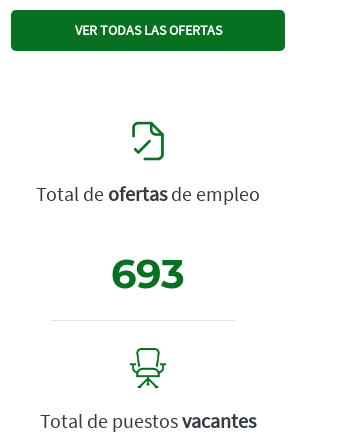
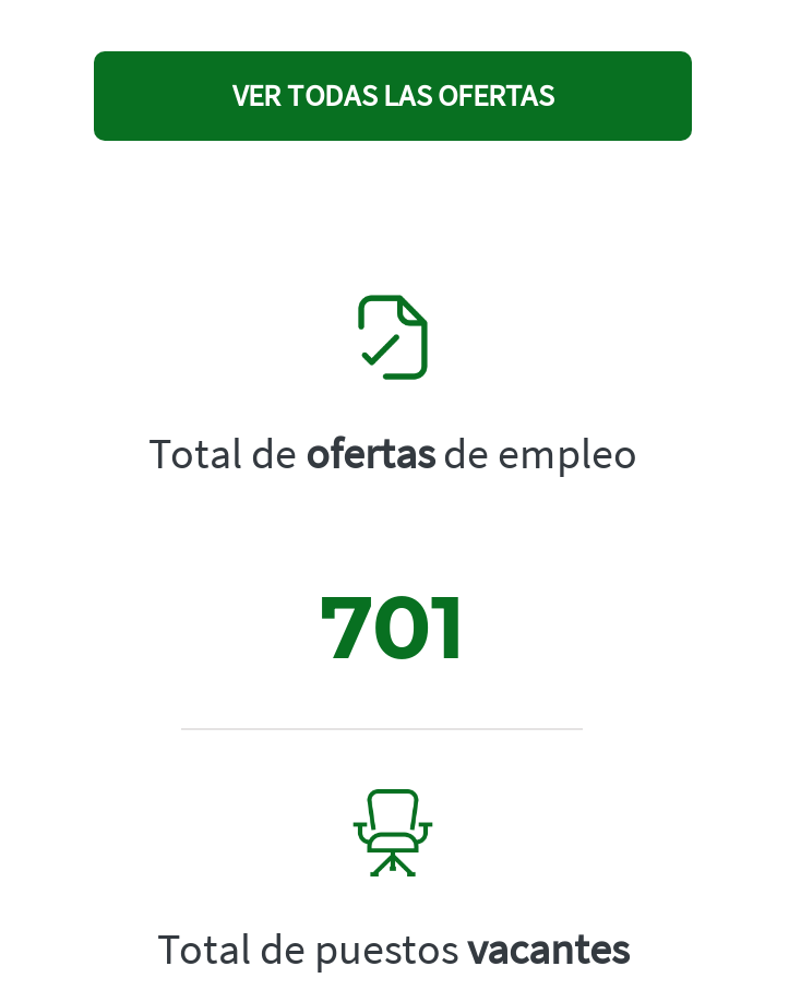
[111,249,185,298] 693 -> [320,573,466,680] 701

